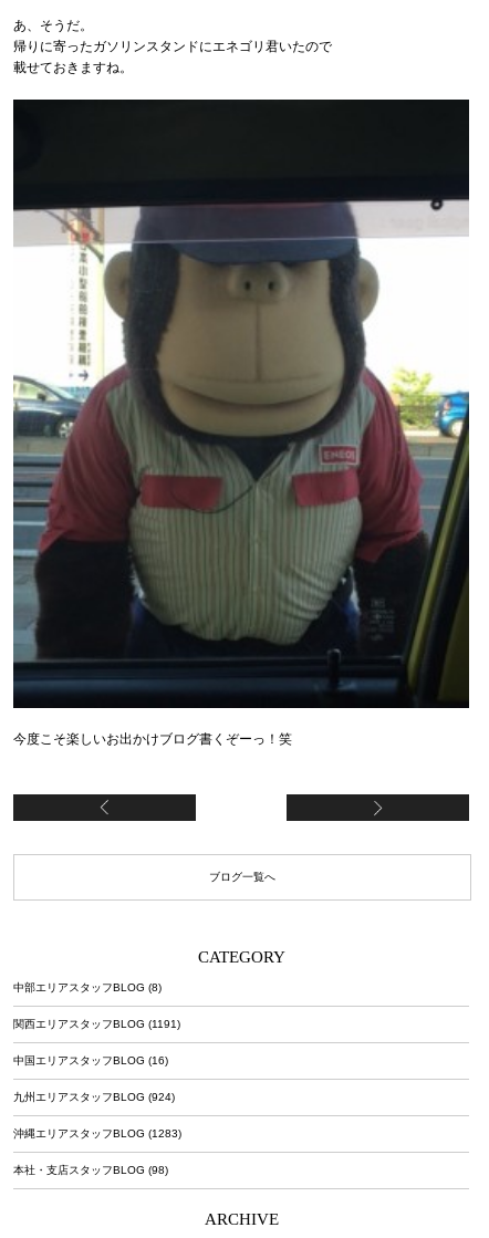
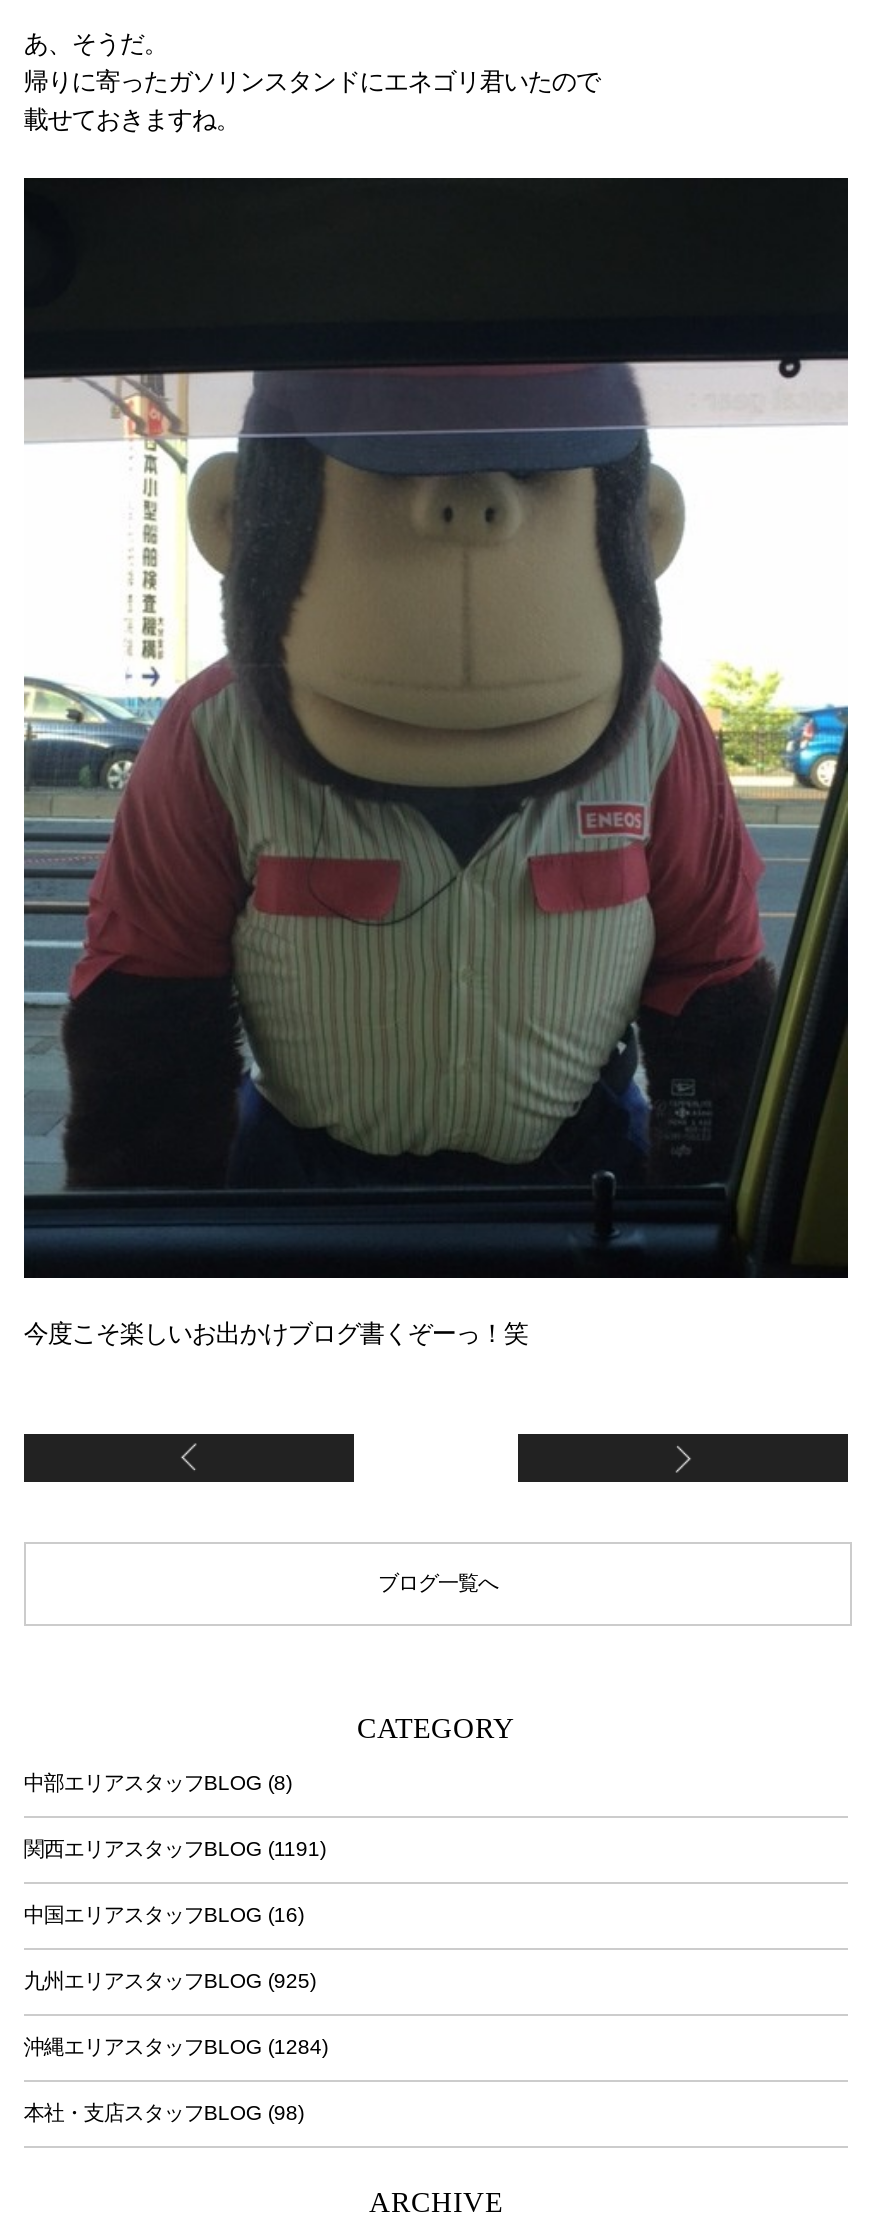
[13,1090,175,1103] 九州エリアスタッフBLOG (924) -> [24,1969,316,1991] 九州エリアスタッフBLOG (925)
[13,1127,181,1139] 沖縄エリアスタッフBLOG (1283) -> [24,2035,328,2057] 沖縄エリアスタッフBLOG (1284)

